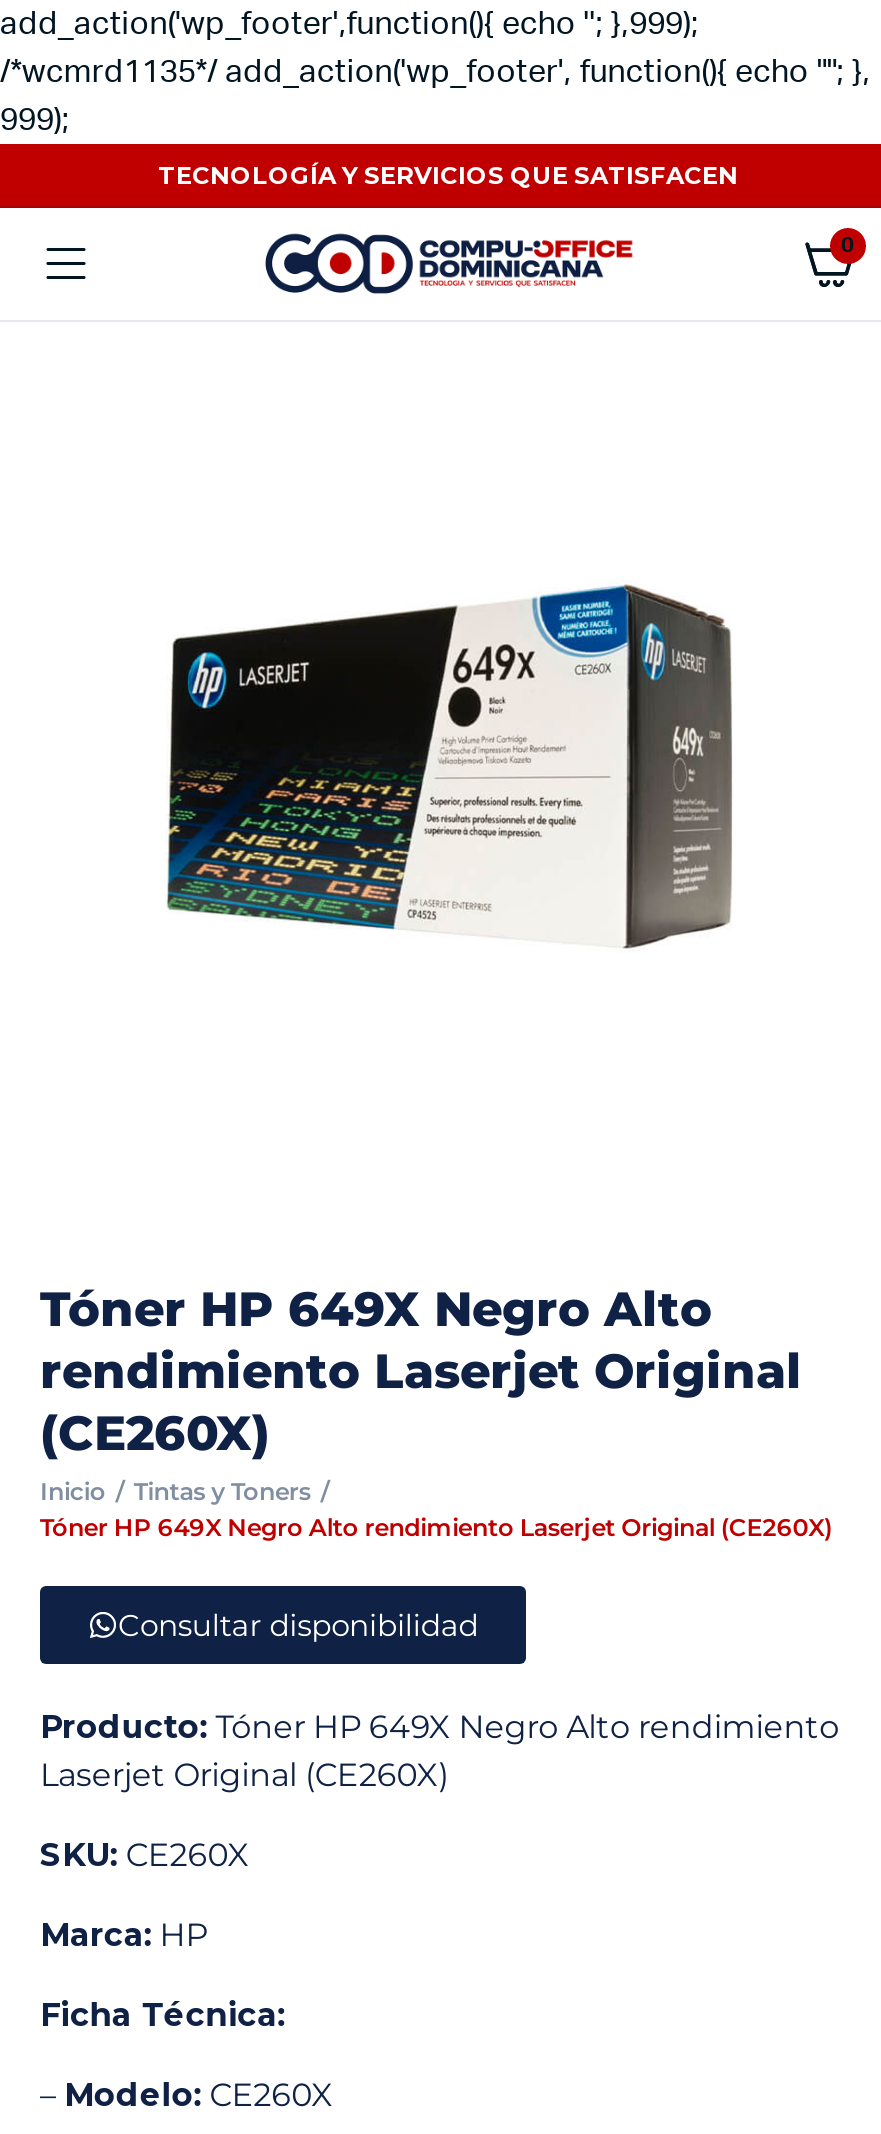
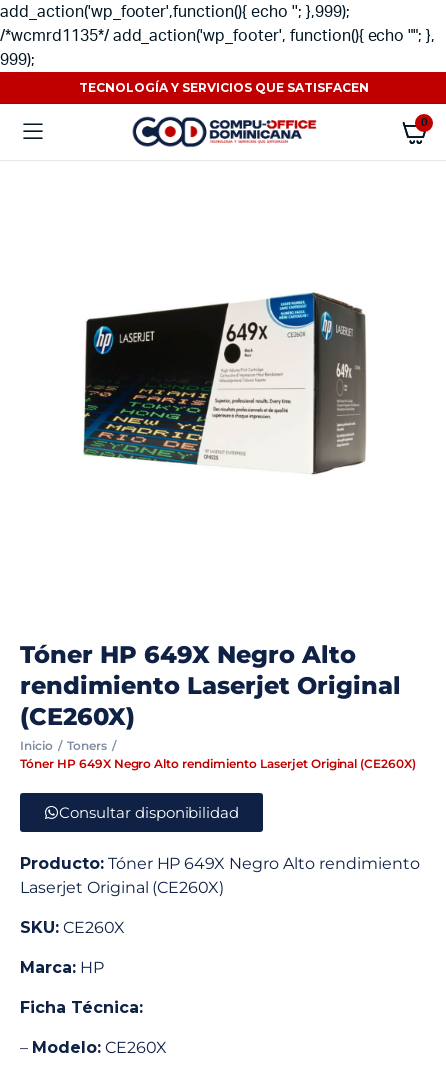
[134,1476,311,1506] Tintas y Toners -> [67,738,107,753] Toners

